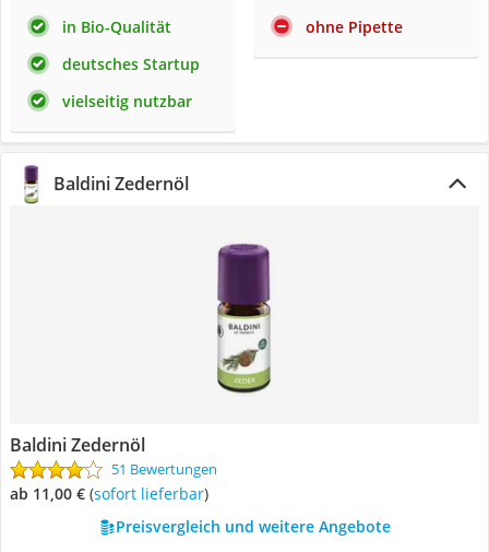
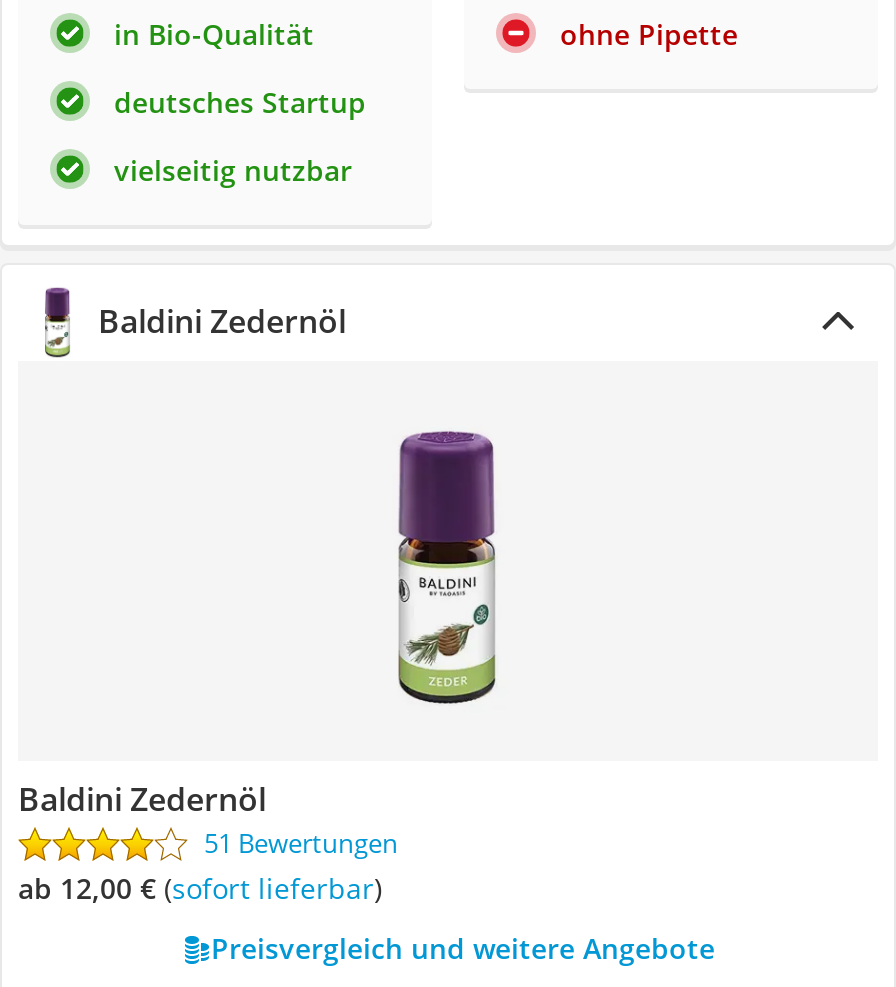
[10,483,208,504] ab 11,00 €( Sofort lieferbar) -> [18,869,382,907] ab 12,00 €( Sofort lieferbar)

